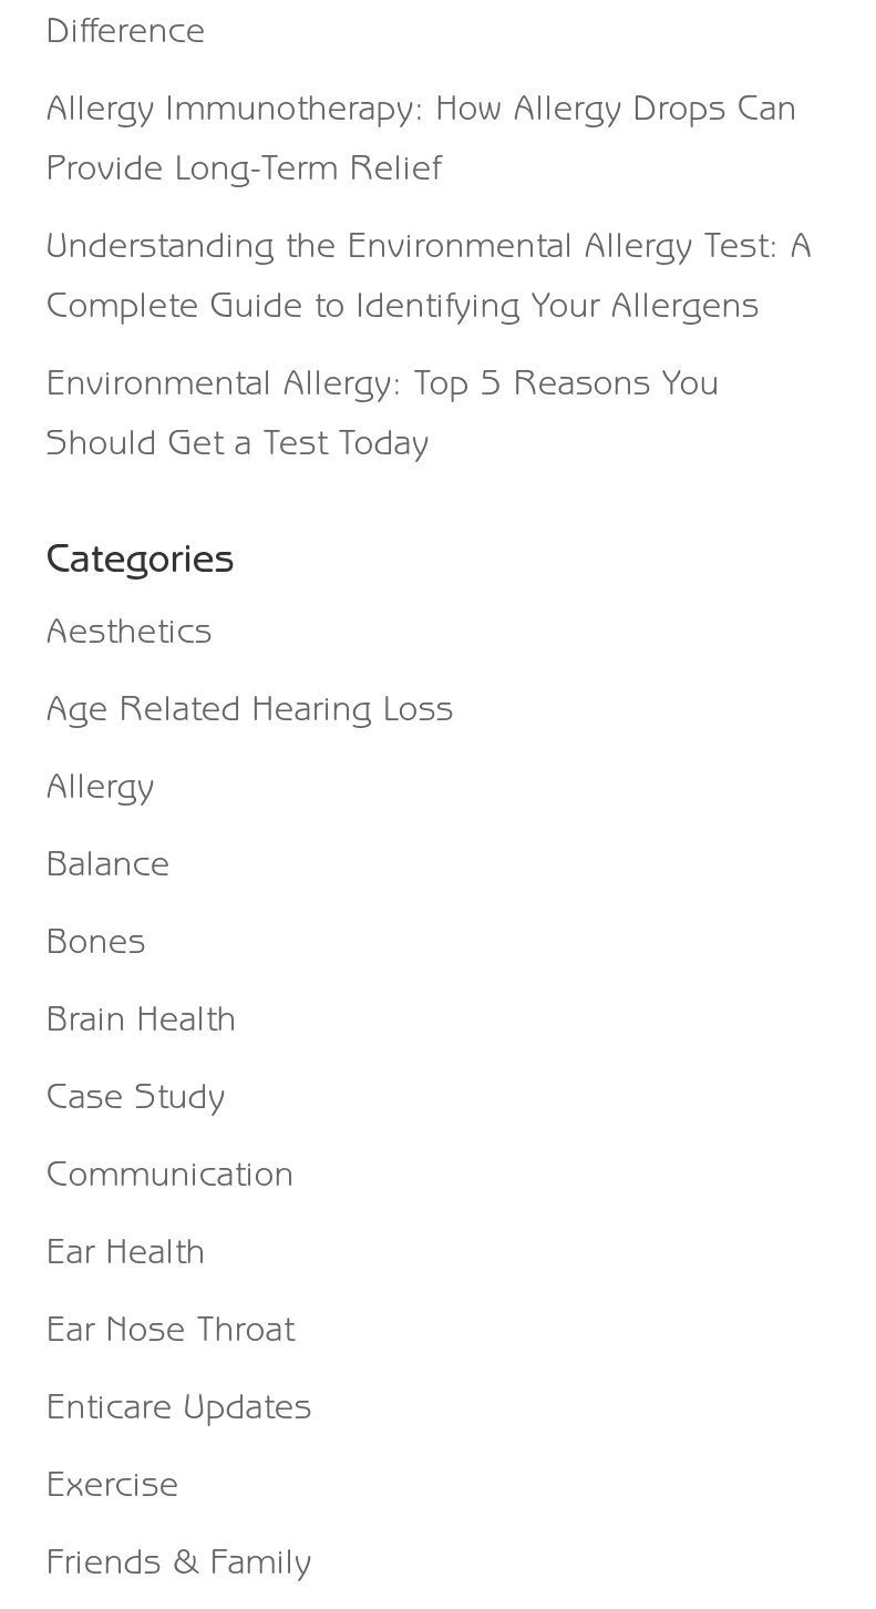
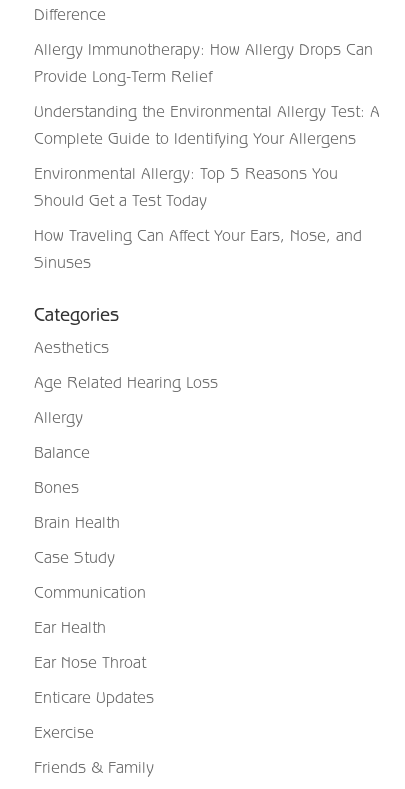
none -> [34,226,362,271] How Traveling Can Affect Your Ears, Nose, and | Sinuses

